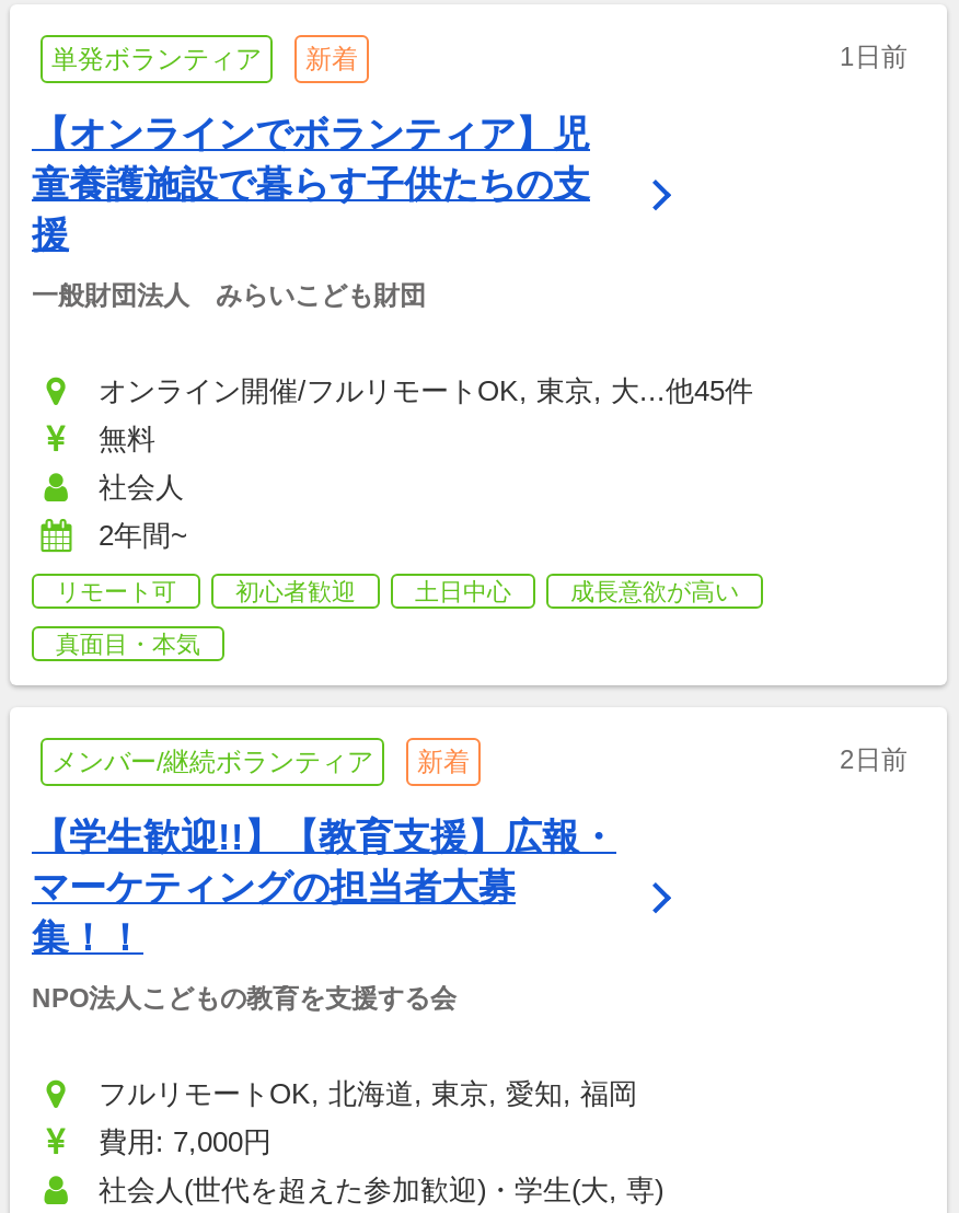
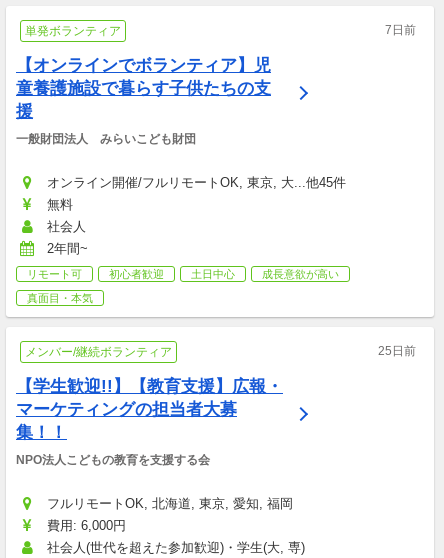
[305,41,908,73] 新着 | 1日前 -> [385,22,416,36] 7日前
[417,743,908,776] 新着 | 2日前 -> [378,343,416,357] 25日前
[99,1124,271,1157] 費用: 7,000円 -> [46,517,125,532] 費用: 6,000円

